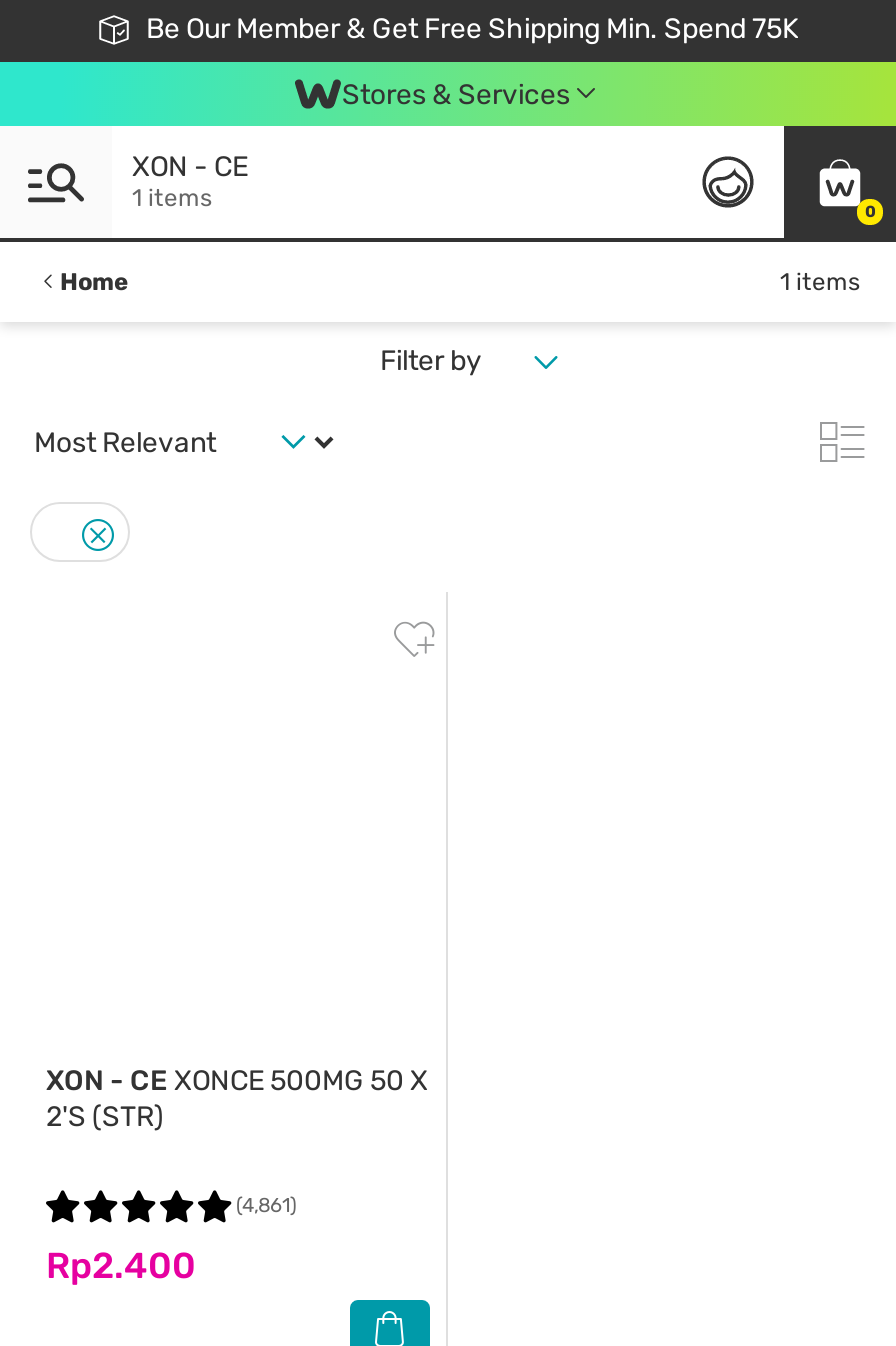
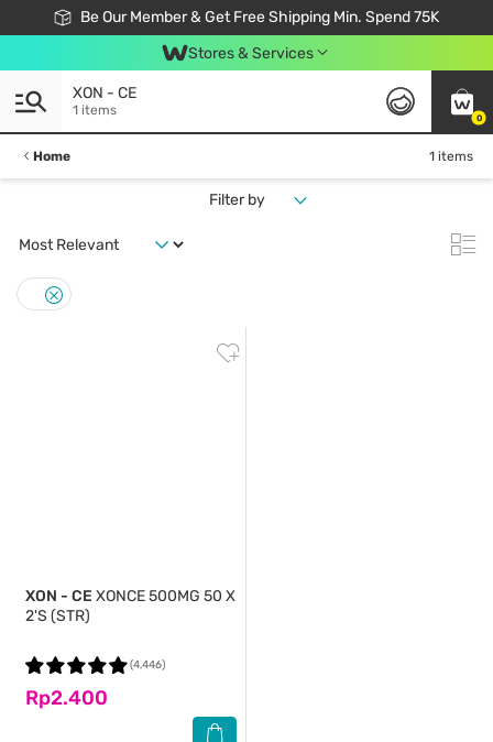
[236,1194,296,1218] (4,861) -> [130,658,165,672] (4,446)

